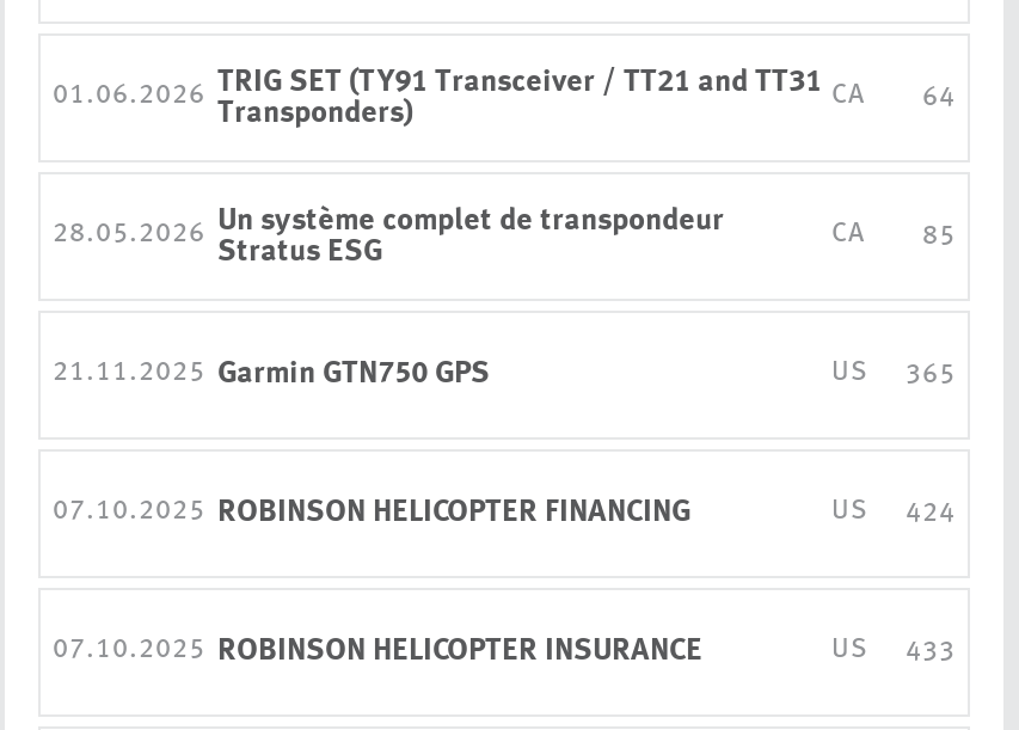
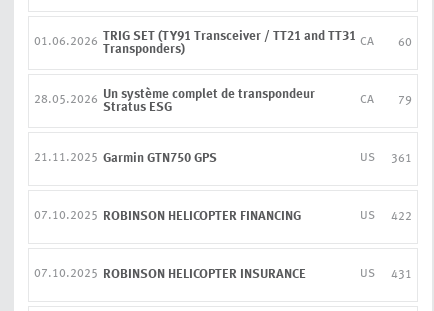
[53,67,956,112] 01.06.2026 TRIG SET (TY91 Transceiver / TT21 and TT31 CA 64 -> [34,30,412,49] 01.06.2026 TRIG SET (TY91 Transceiver / TT21 and TT31 CA 60
[831,220,956,251] CA 85 -> [360,94,412,107] CA 79
[831,358,956,389] US 365 -> [360,152,412,165] US 361
[831,497,956,528] US 424 -> [360,210,412,223] US 422
[831,636,956,667] US 433 -> [360,268,412,281] US 431

